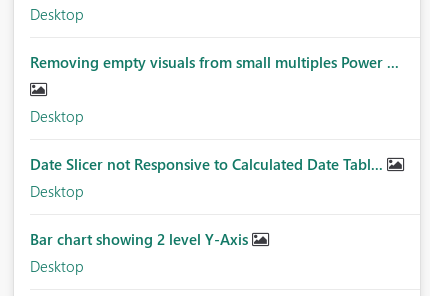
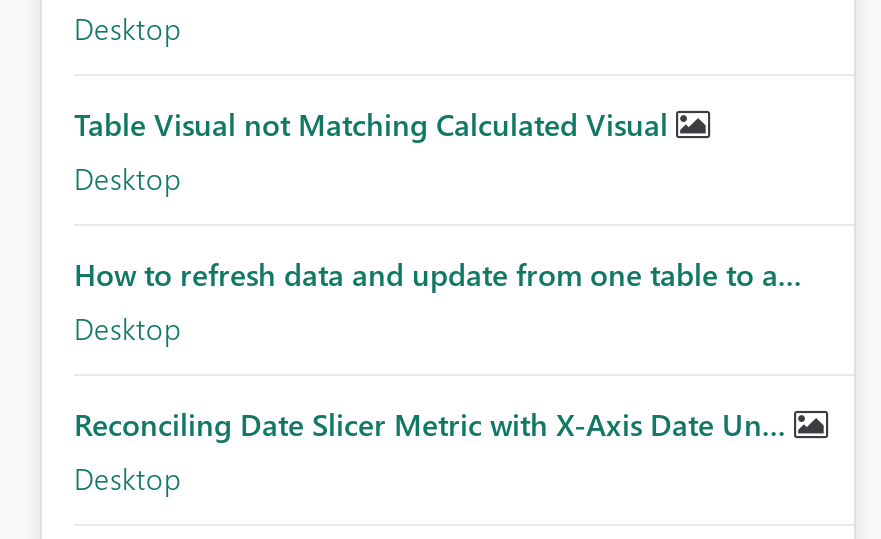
[30,52,399,72] Removing empty visuals from small multiples Power ... -> [74,105,676,145] Table Visual not Matching Calculated Visual
[30,154,387,174] Date Slicer not Responsive to Calculated Date Tabl... -> [74,255,802,295] How to refresh data and update from one table to a...
[30,229,252,249] Bar chart showing 2 level Y-Axis -> [74,405,794,445] Reconciling Date Slicer Metric with X-Axis Date Un...

